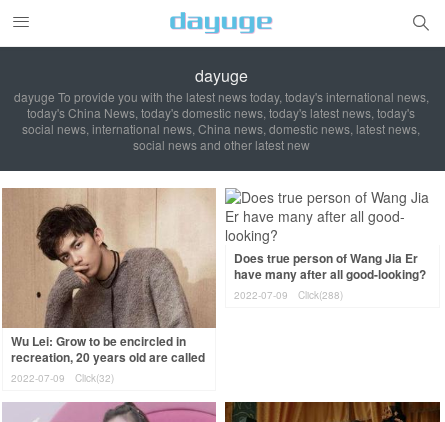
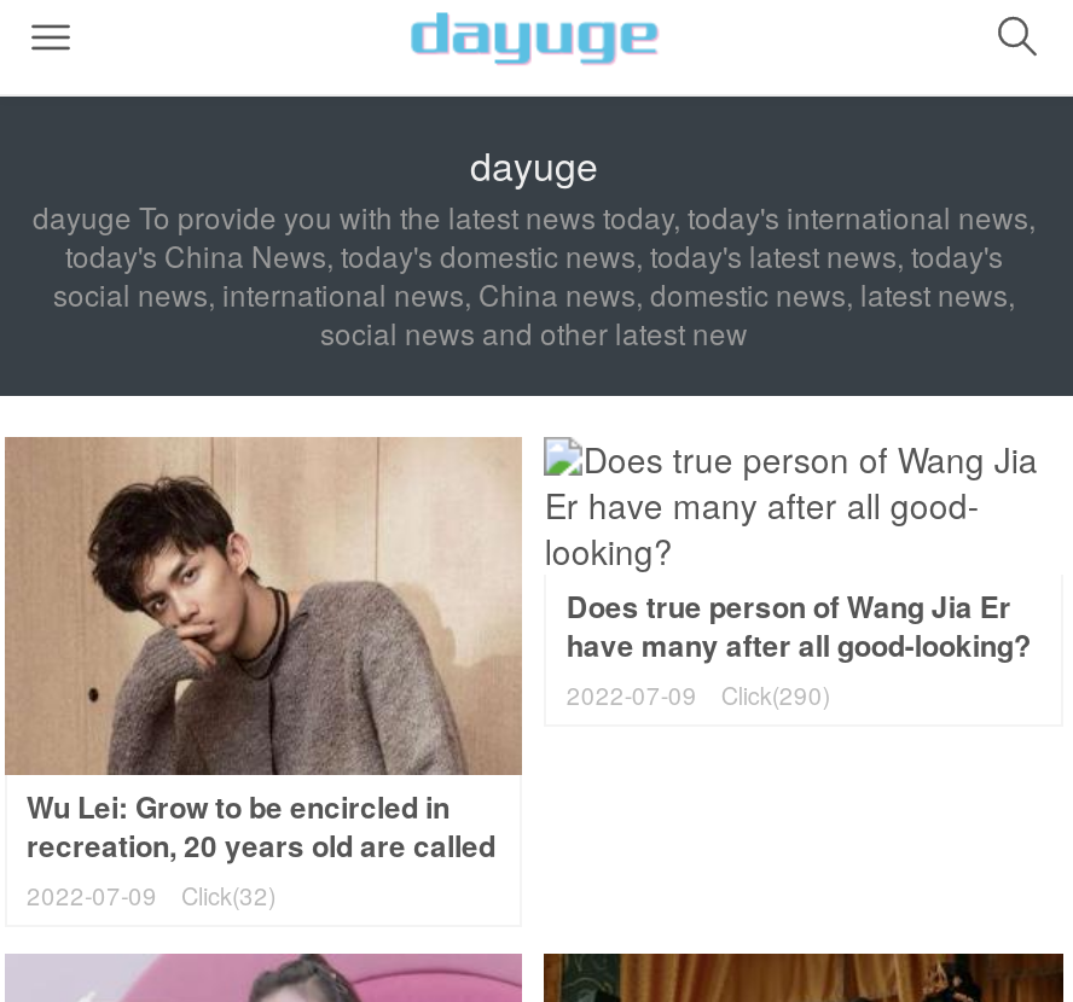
[234,288,343,302] 2022-07-09 Click(288) -> [566,678,830,712] 2022-07-09 Click(290)

